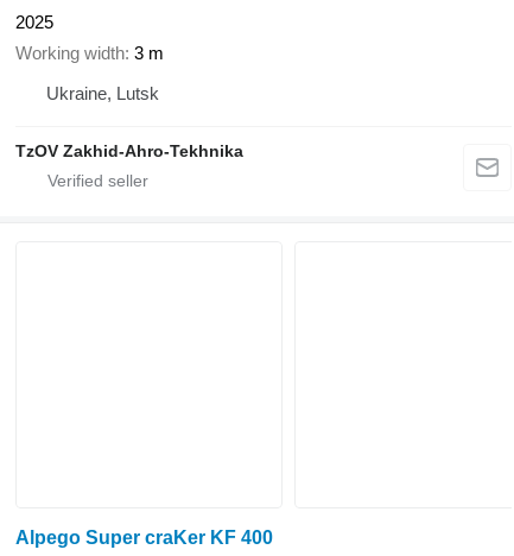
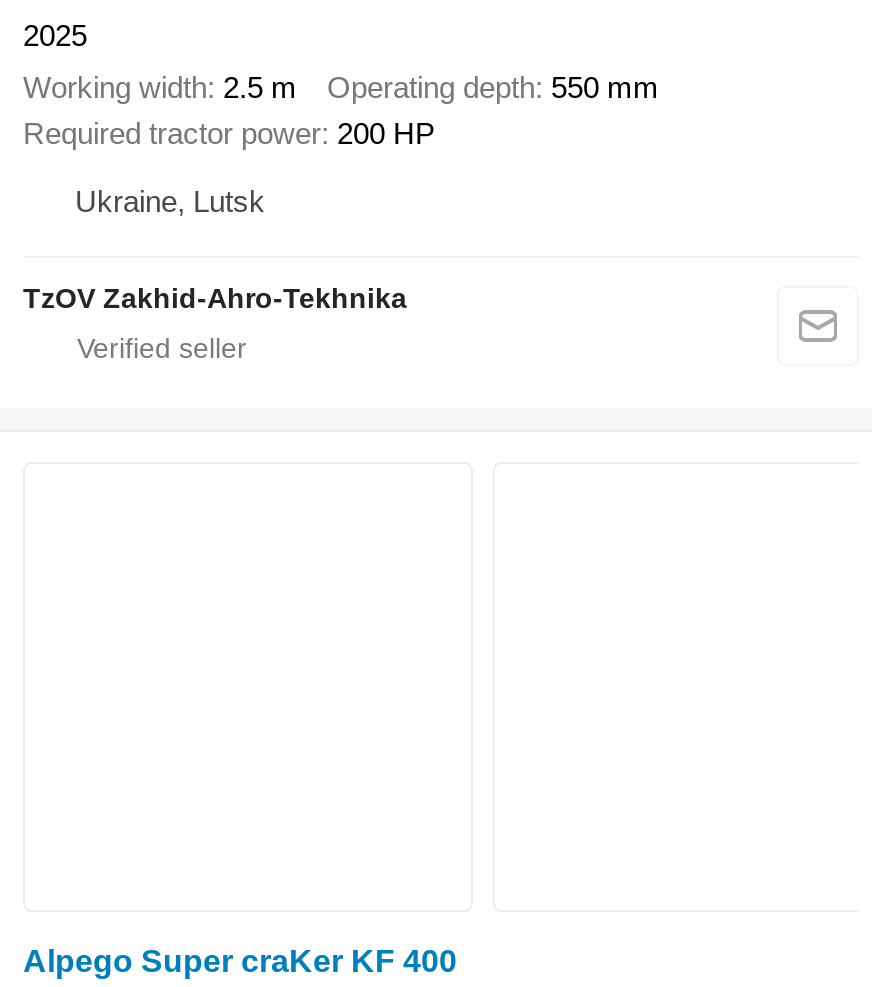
[15,43,164,63] Working width 3 m -> [23,70,659,150] Working width 2.5 m | Operating depth 550 mm | Required tractor power 200 HP

